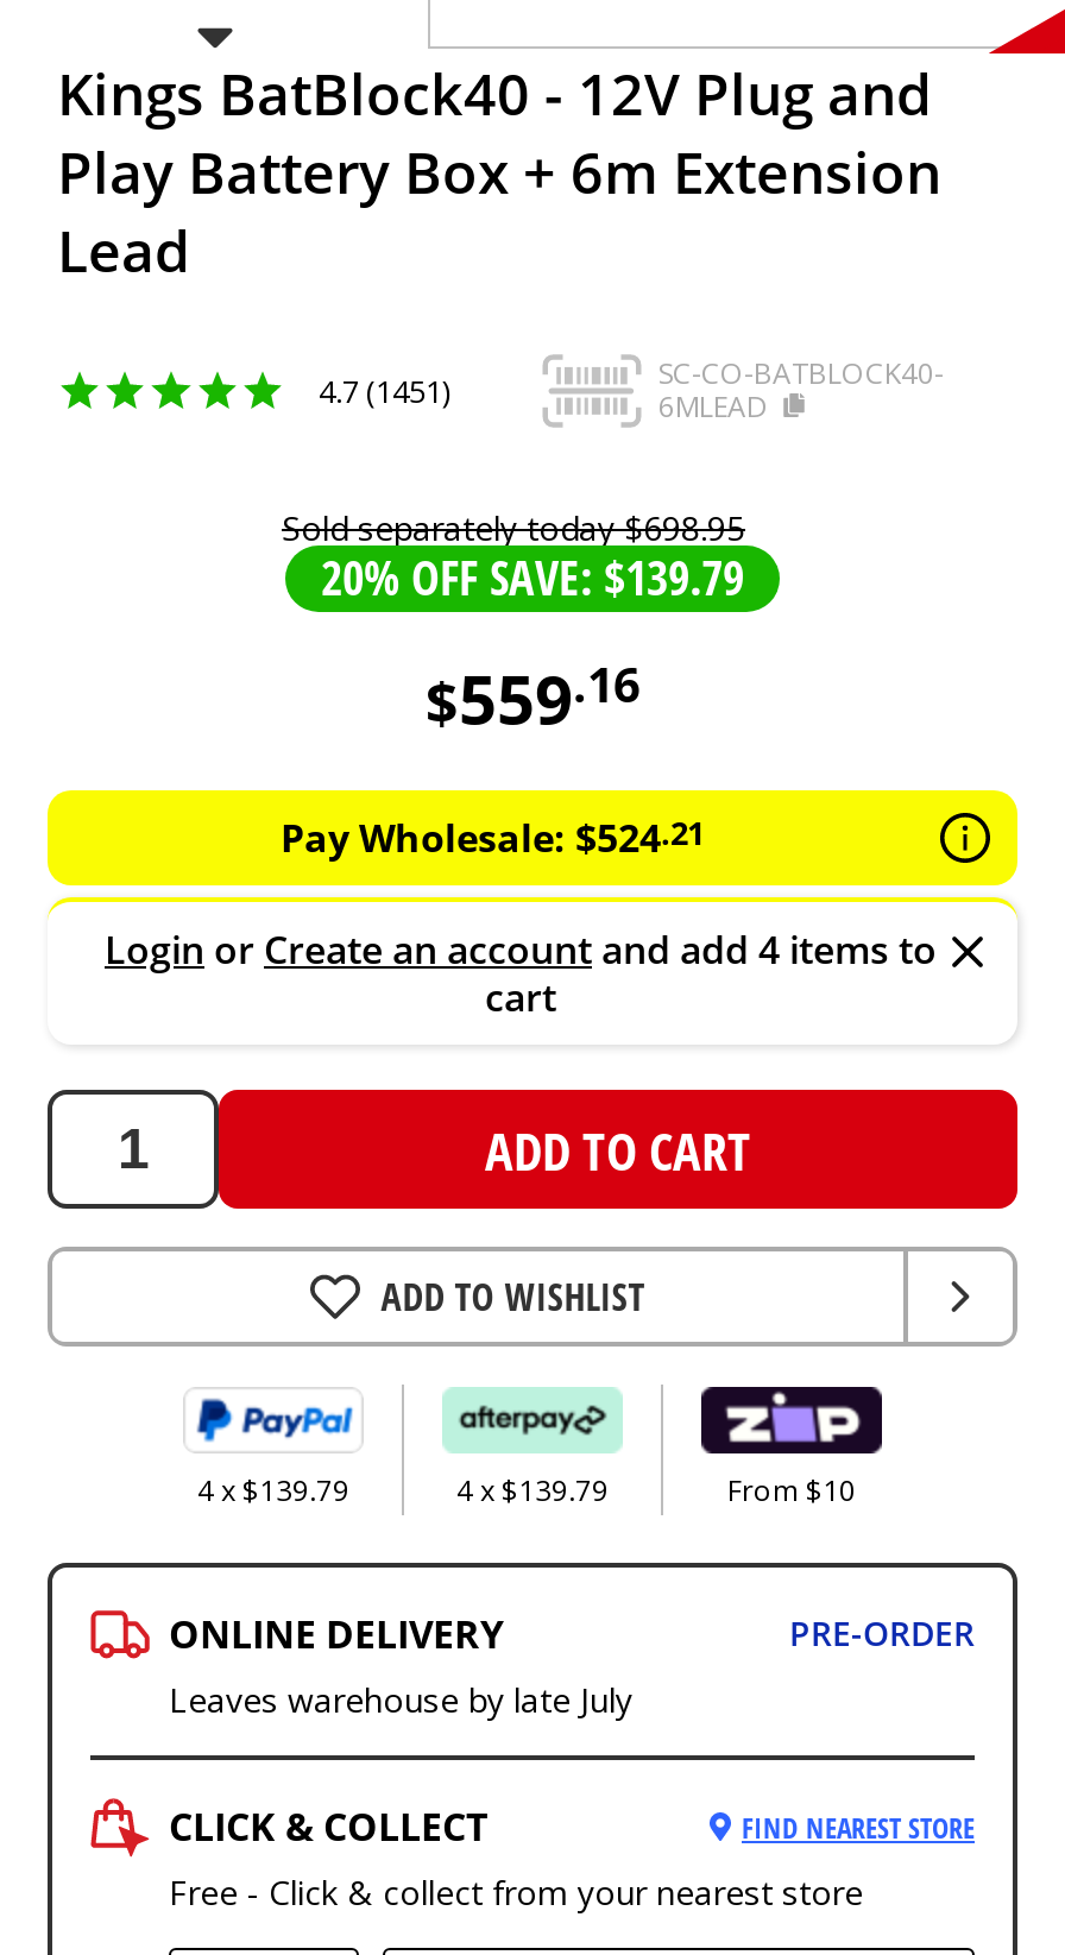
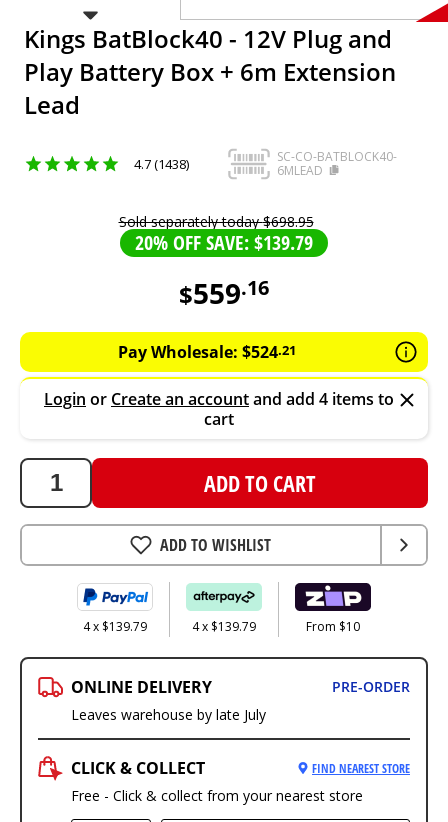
[319,370,449,412] 4.7 (1451) -> [134,155,189,173] 4.7 (1438)

